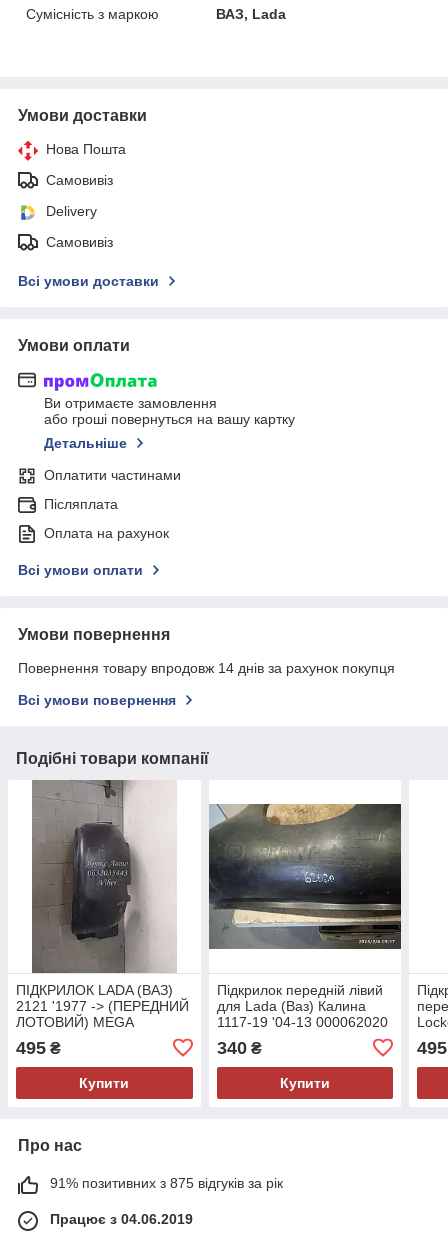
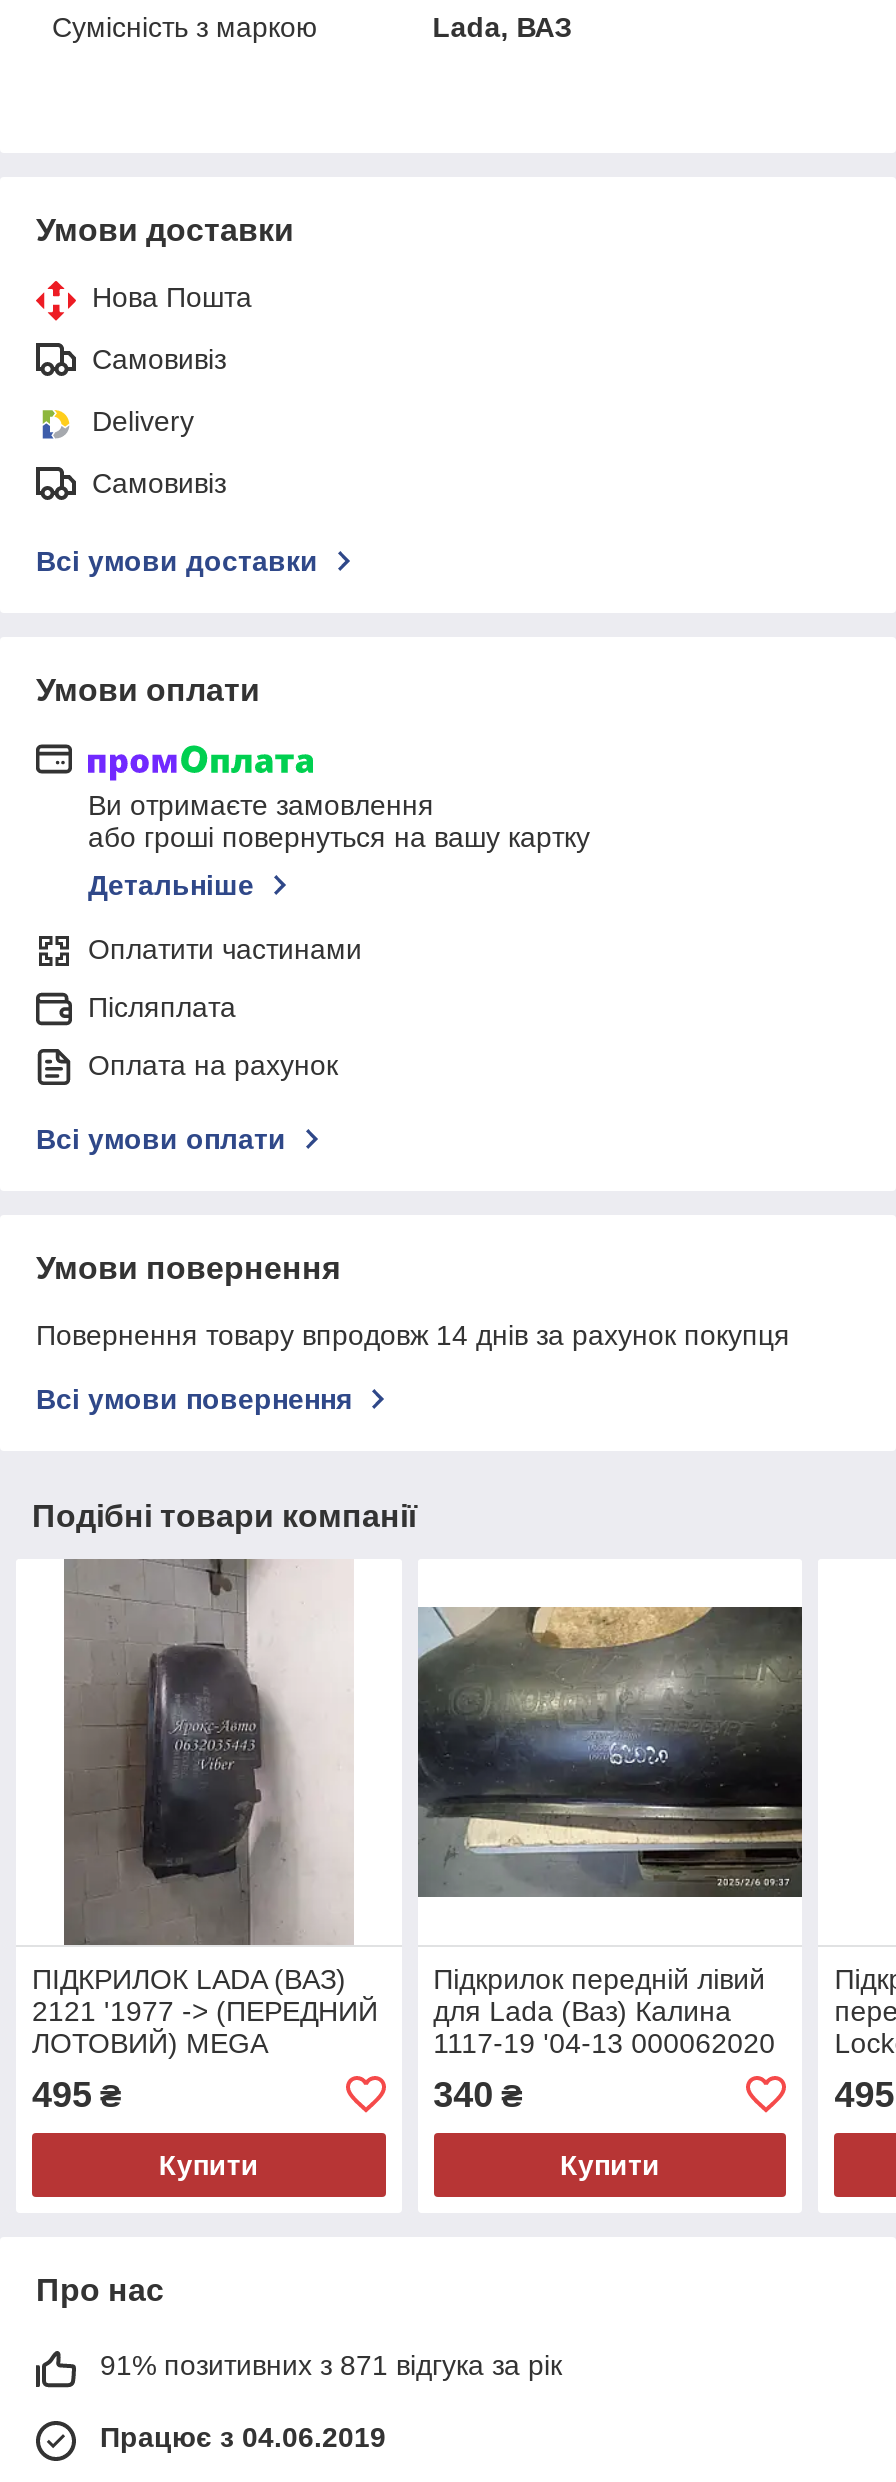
[216,6,286,22] ВАЗ, Lada -> [432,11,572,43] Lada, ВАЗ
[50,1175,283,1191] 91% позитивних з 875 відгуків за рік -> [100,2349,562,2381] 91% позитивних з 871 відгука за рік

